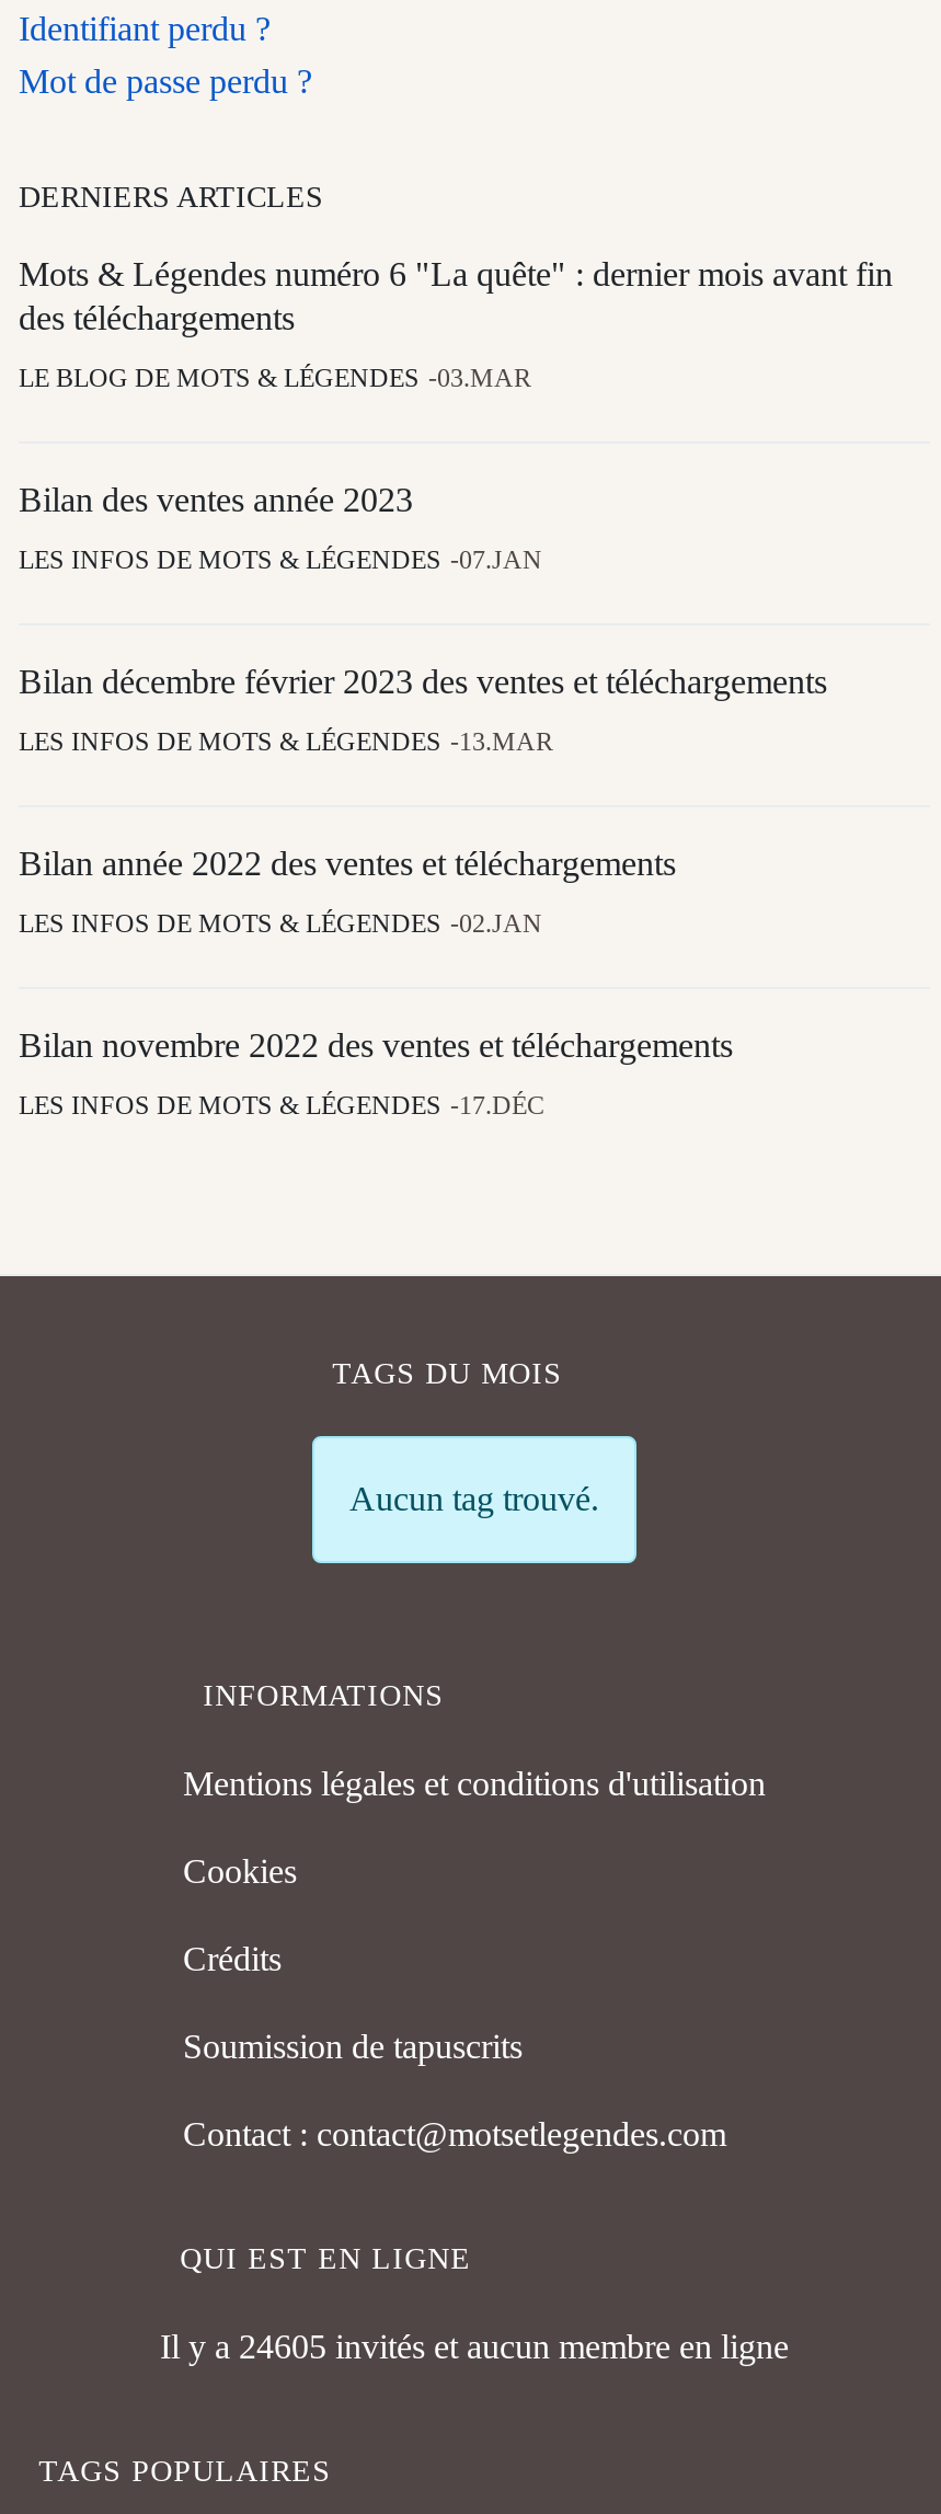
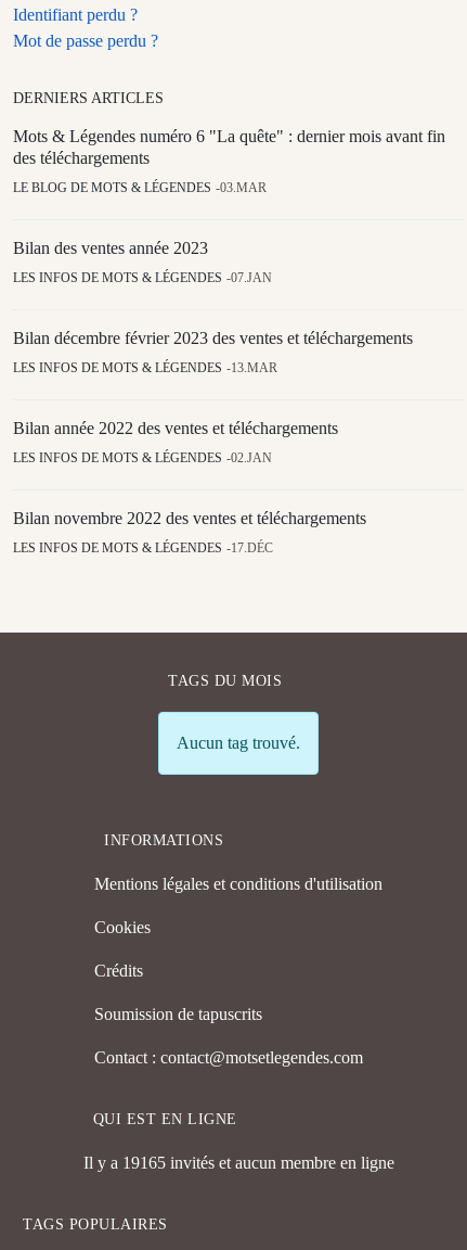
[160,2327,789,2364] Il y a 24605 invités et aucun membre en ligne -> [83,1153,394,1171] Il y a 19165 invités et aucun membre en ligne

